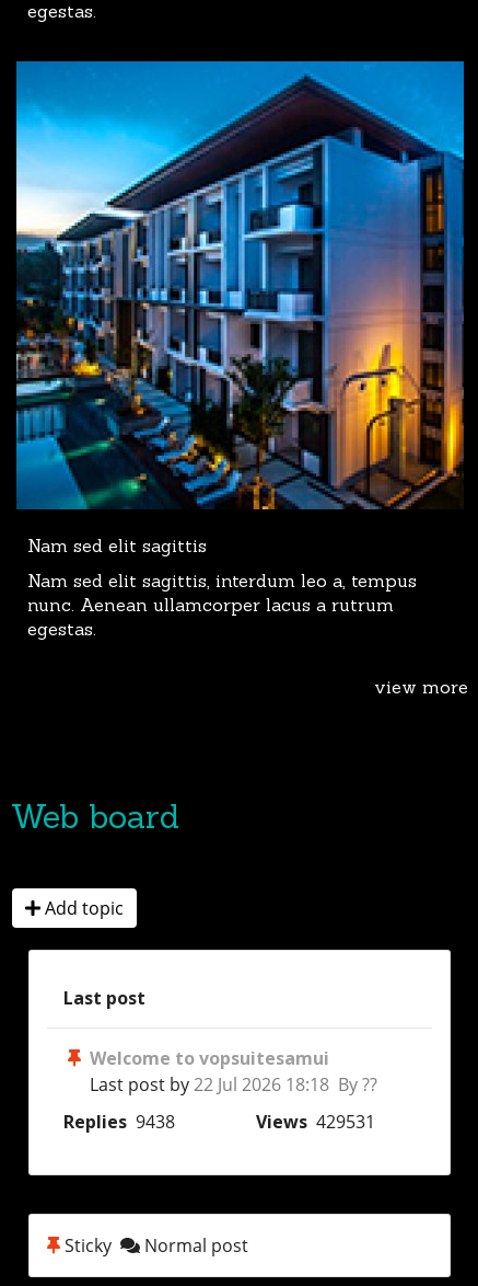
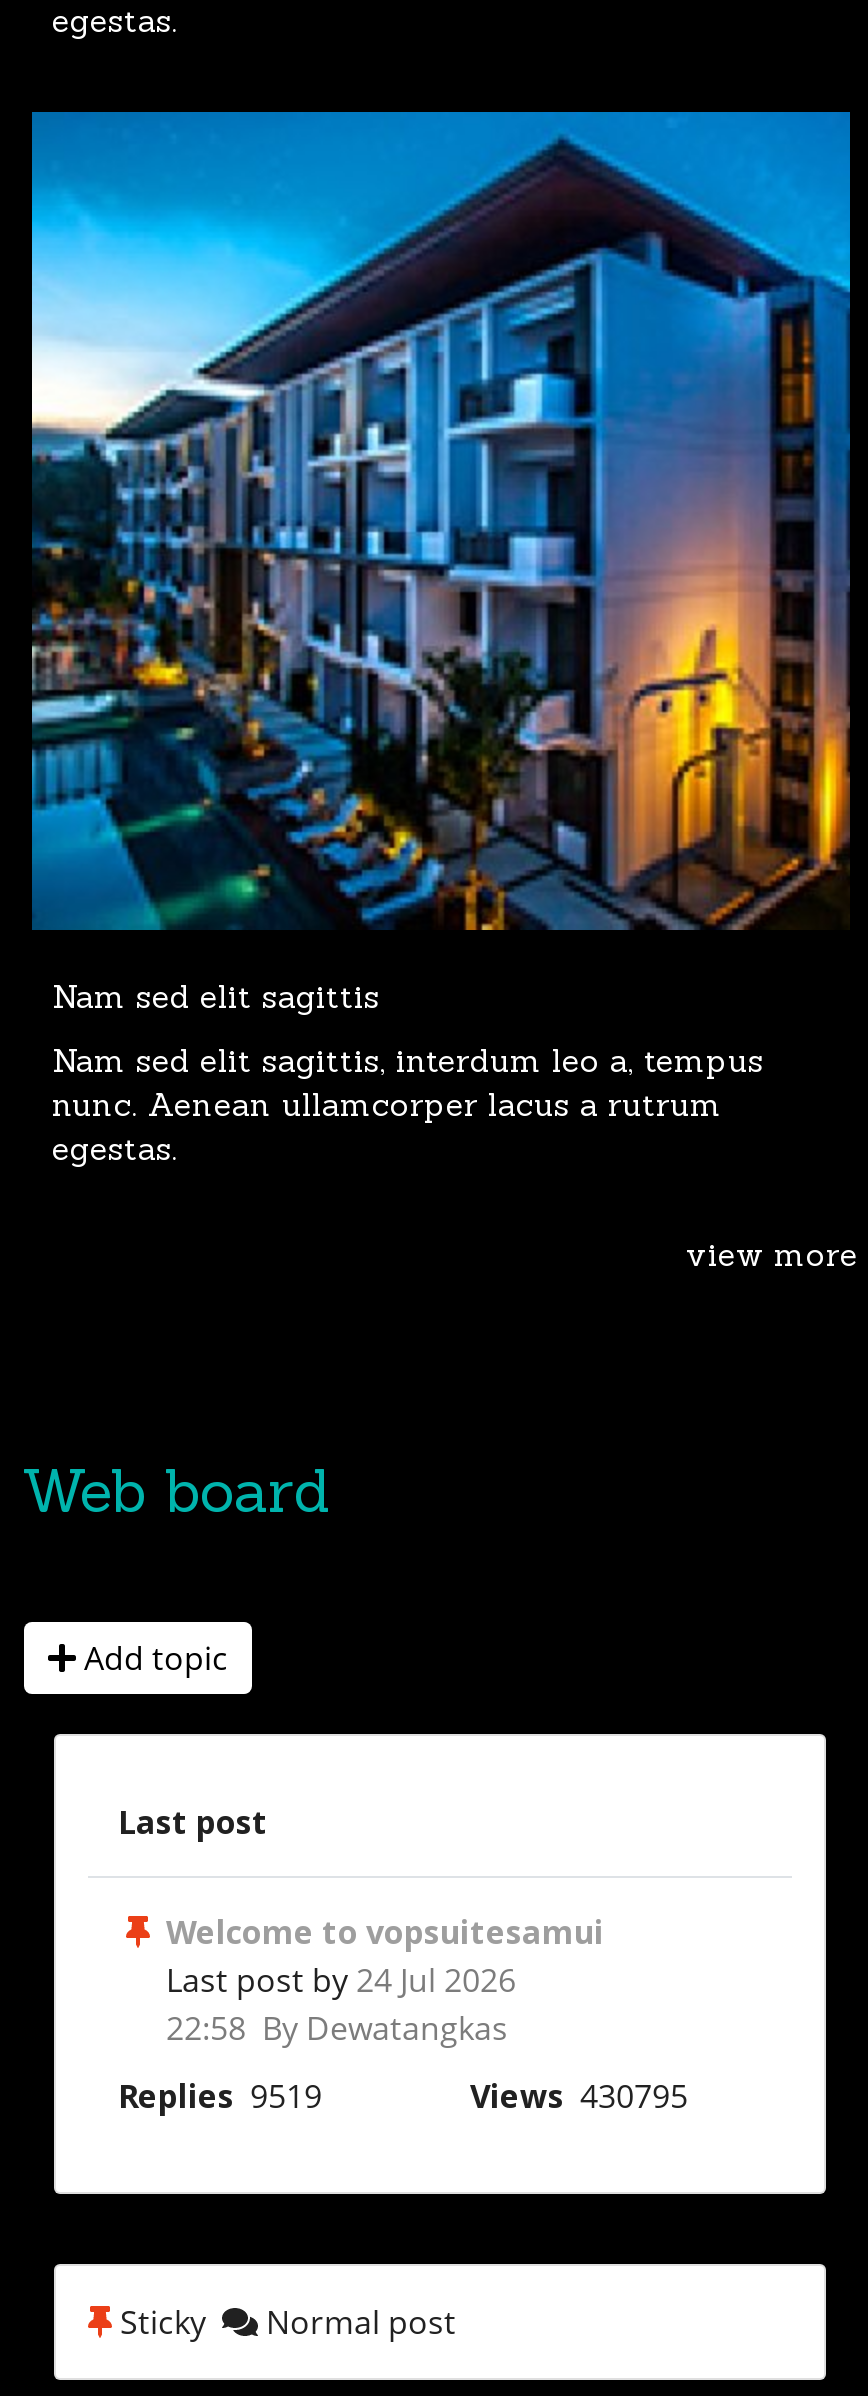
[90,1073,377,1097] Last post by 22 Jul 2026 18:18 By ?? -> [166,1959,516,2051] Last post by 24 Jul 2026 | 22:58 By Dewatangkas
[63,1110,375,1134] Replies 9438 | Views 429531 -> [118,2075,688,2119] Replies 9519 | Views 430795

